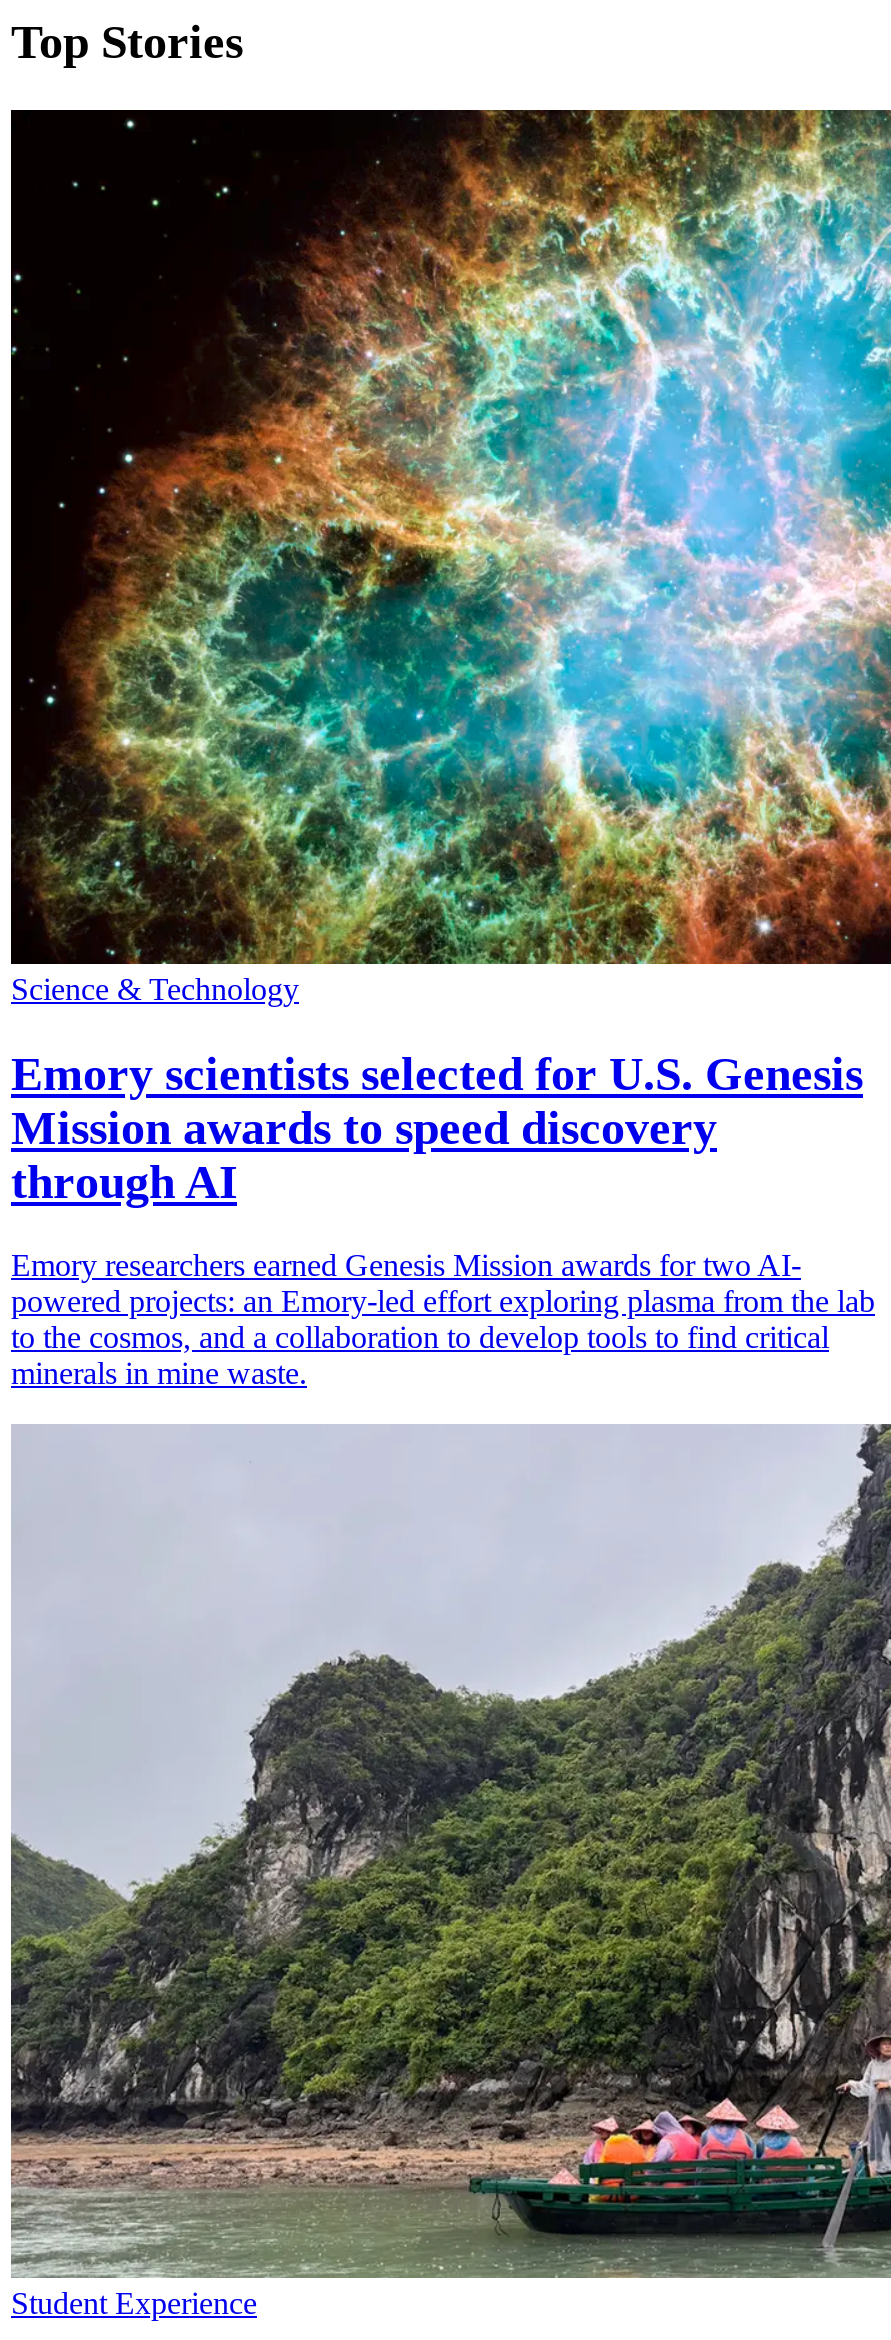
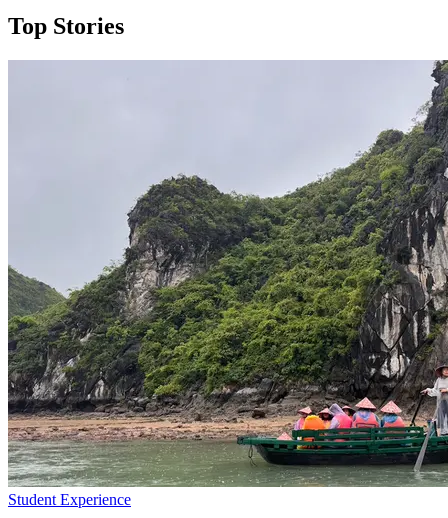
[9,108,885,1391] [image] | Science & Technology | Emory scientists selected for U.S. Genesis | Mission awards to speed discovery | through AI | Emory researchers earned Genesis Mission awards for two AI- | powered projects: an Emory-led effort exploring plasma from the lab | to the cosmos, and a collaboration to develop tools to find critical | minerals in mine waste. -> none

